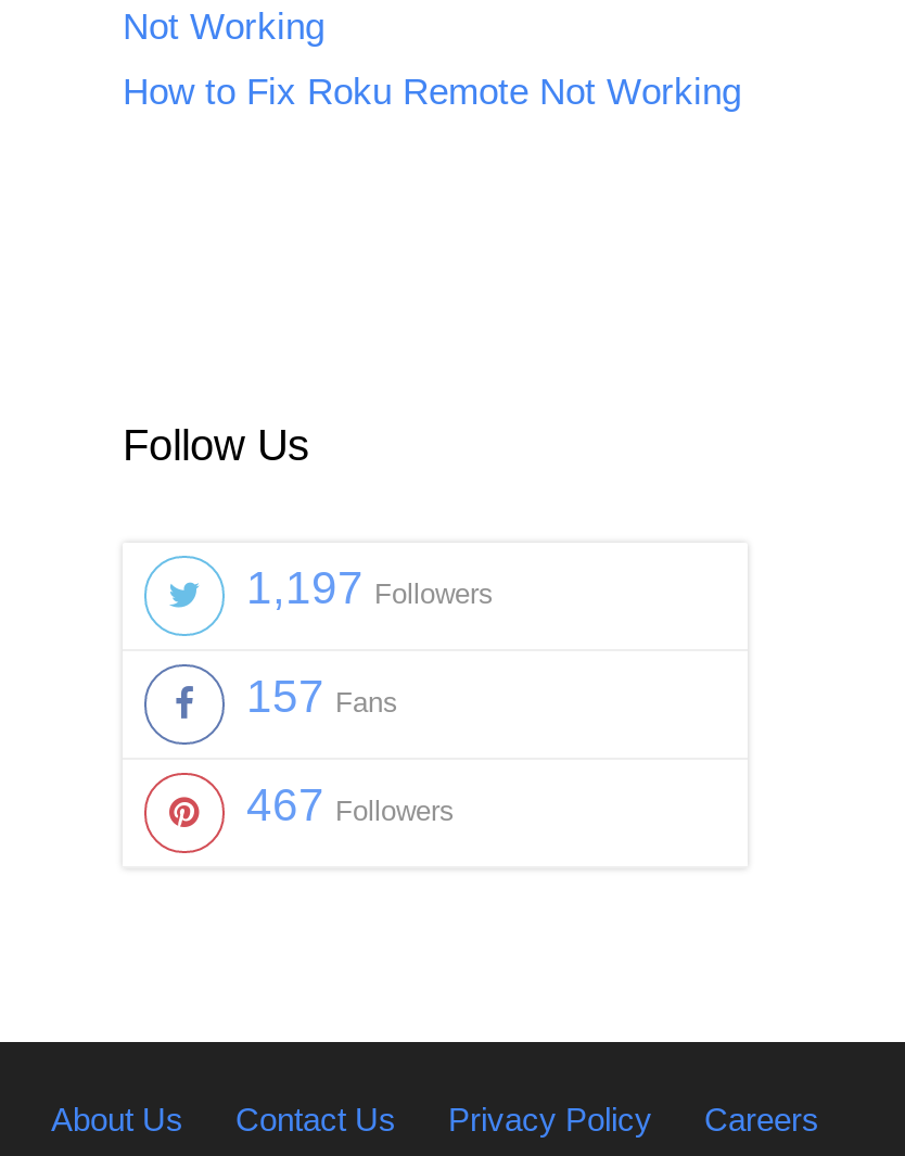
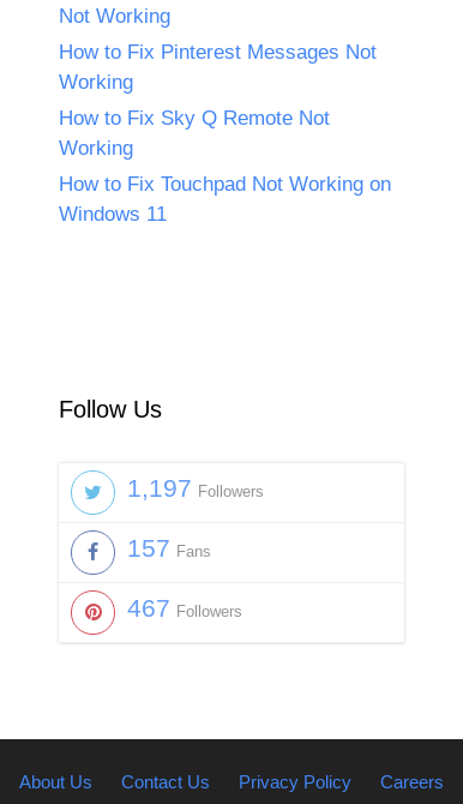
[123,73,741,114] How to Fix Roku Remote Not Working -> [59,40,391,225] How to Fix Pinterest Messages Not | Working | How to Fix Sky Q Remote Not | Working | How to Fix Touchpad Not Working on | Windows 11

